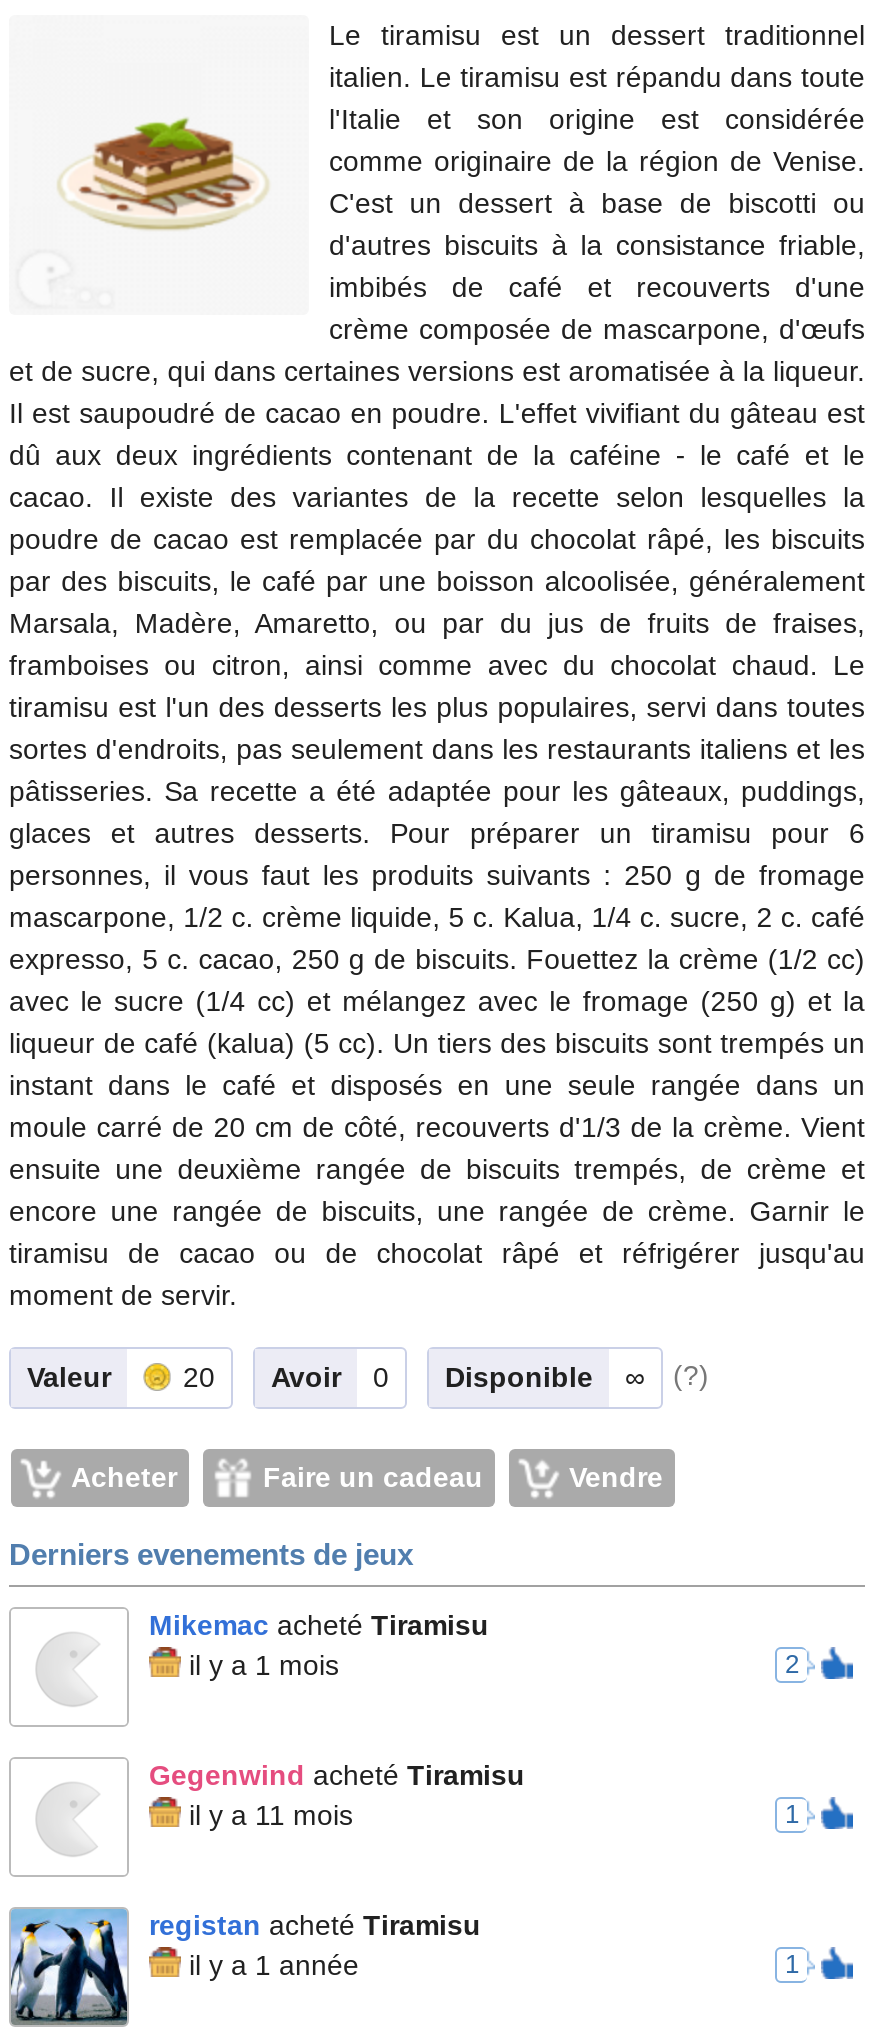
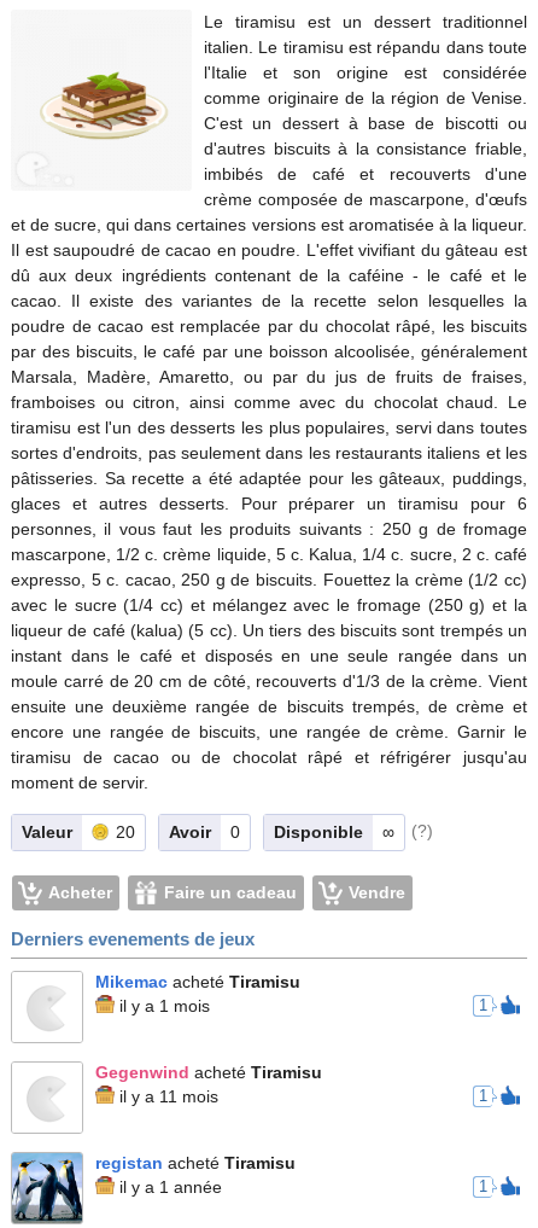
[785,1649,799,1679] 2 -> [479,996,487,1014] 1

